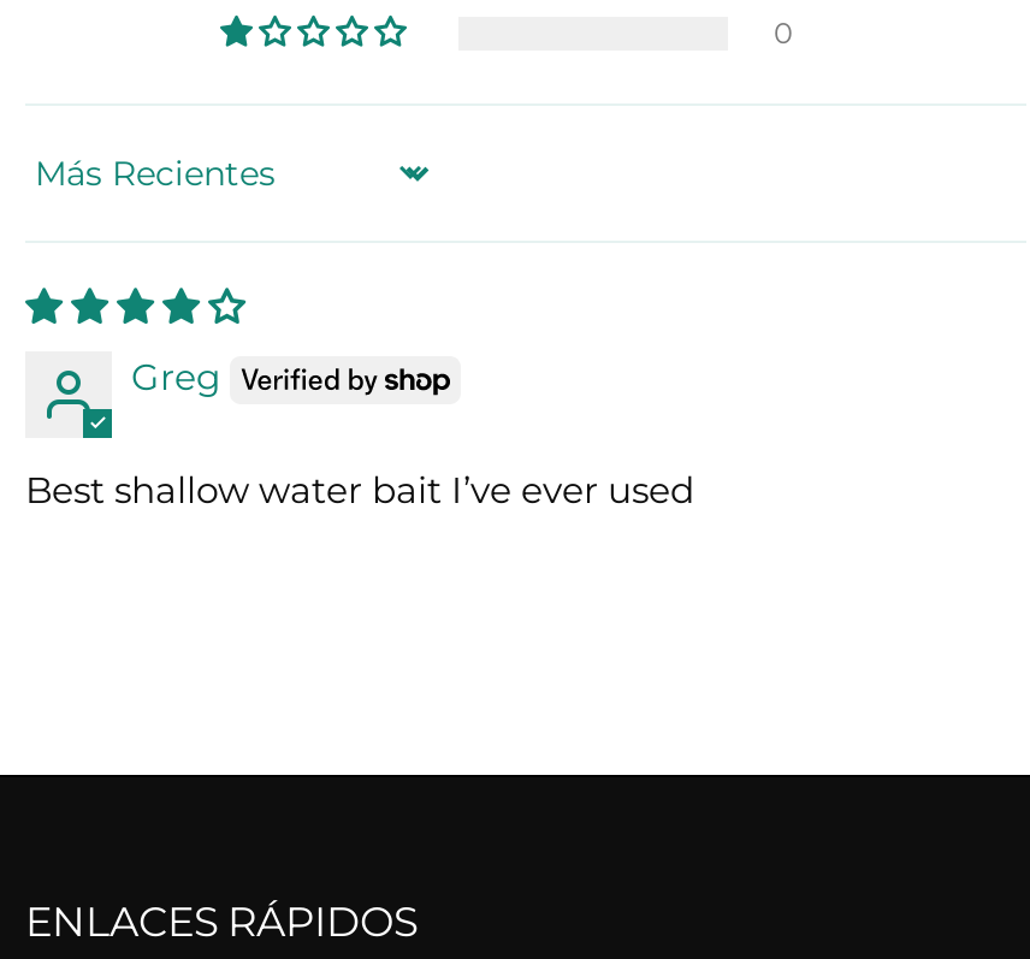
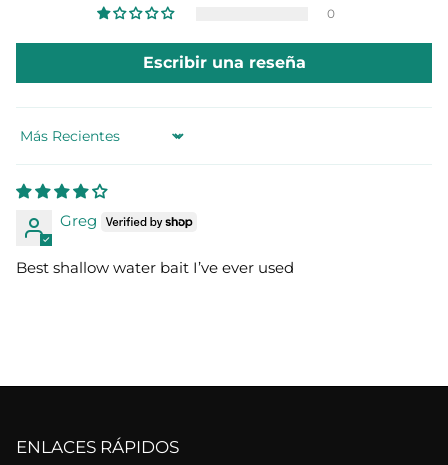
none -> [142,53,305,72] Escribir una reseña

